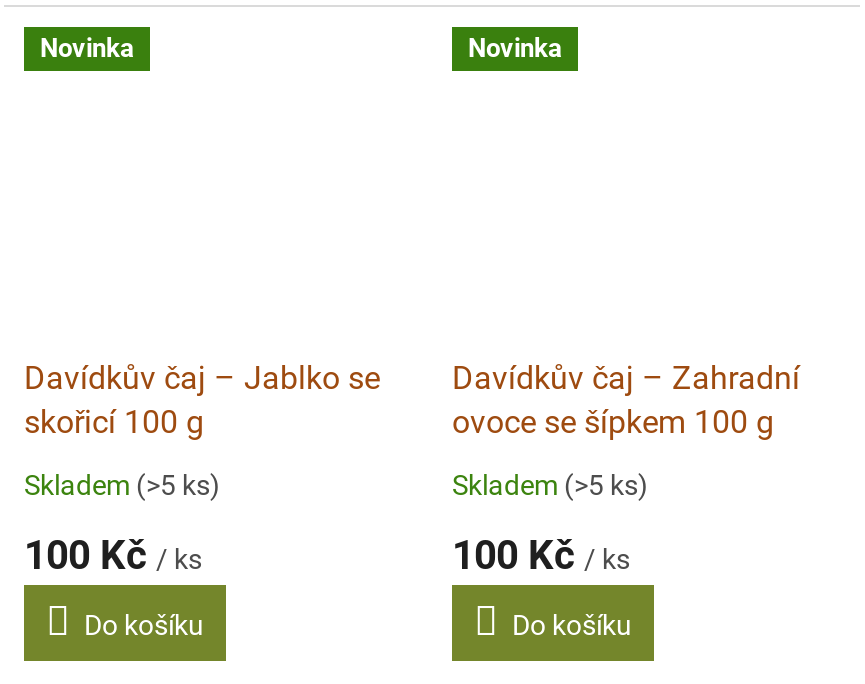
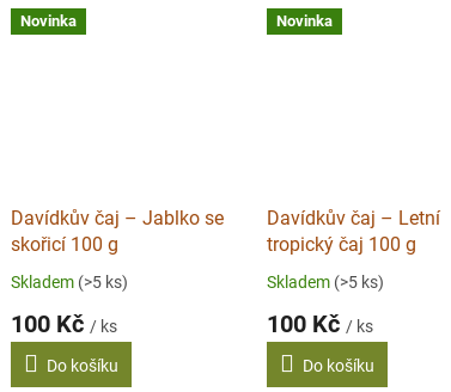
[452,359,800,441] Davídkův čaj – Zahradní | ovoce se šípkem 100 g -> [267,207,440,256] Davídkův čaj – Letní | tropický čaj 100 g

